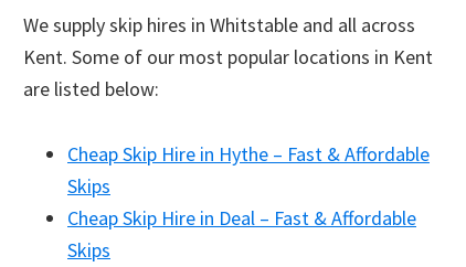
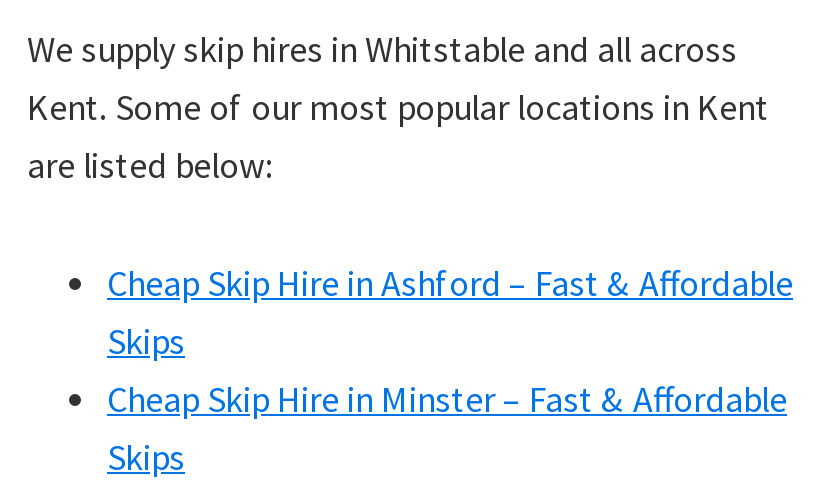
[67,142,430,167] Cheap Skip Hire in Hythe – Fast & Affordable -> [107,259,793,305] Cheap Skip Hire in Ashford – Fast & Affordable
[67,206,416,231] Cheap Skip Hire in Deal – Fast & Affordable -> [107,375,787,421] Cheap Skip Hire in Minster – Fast & Affordable

